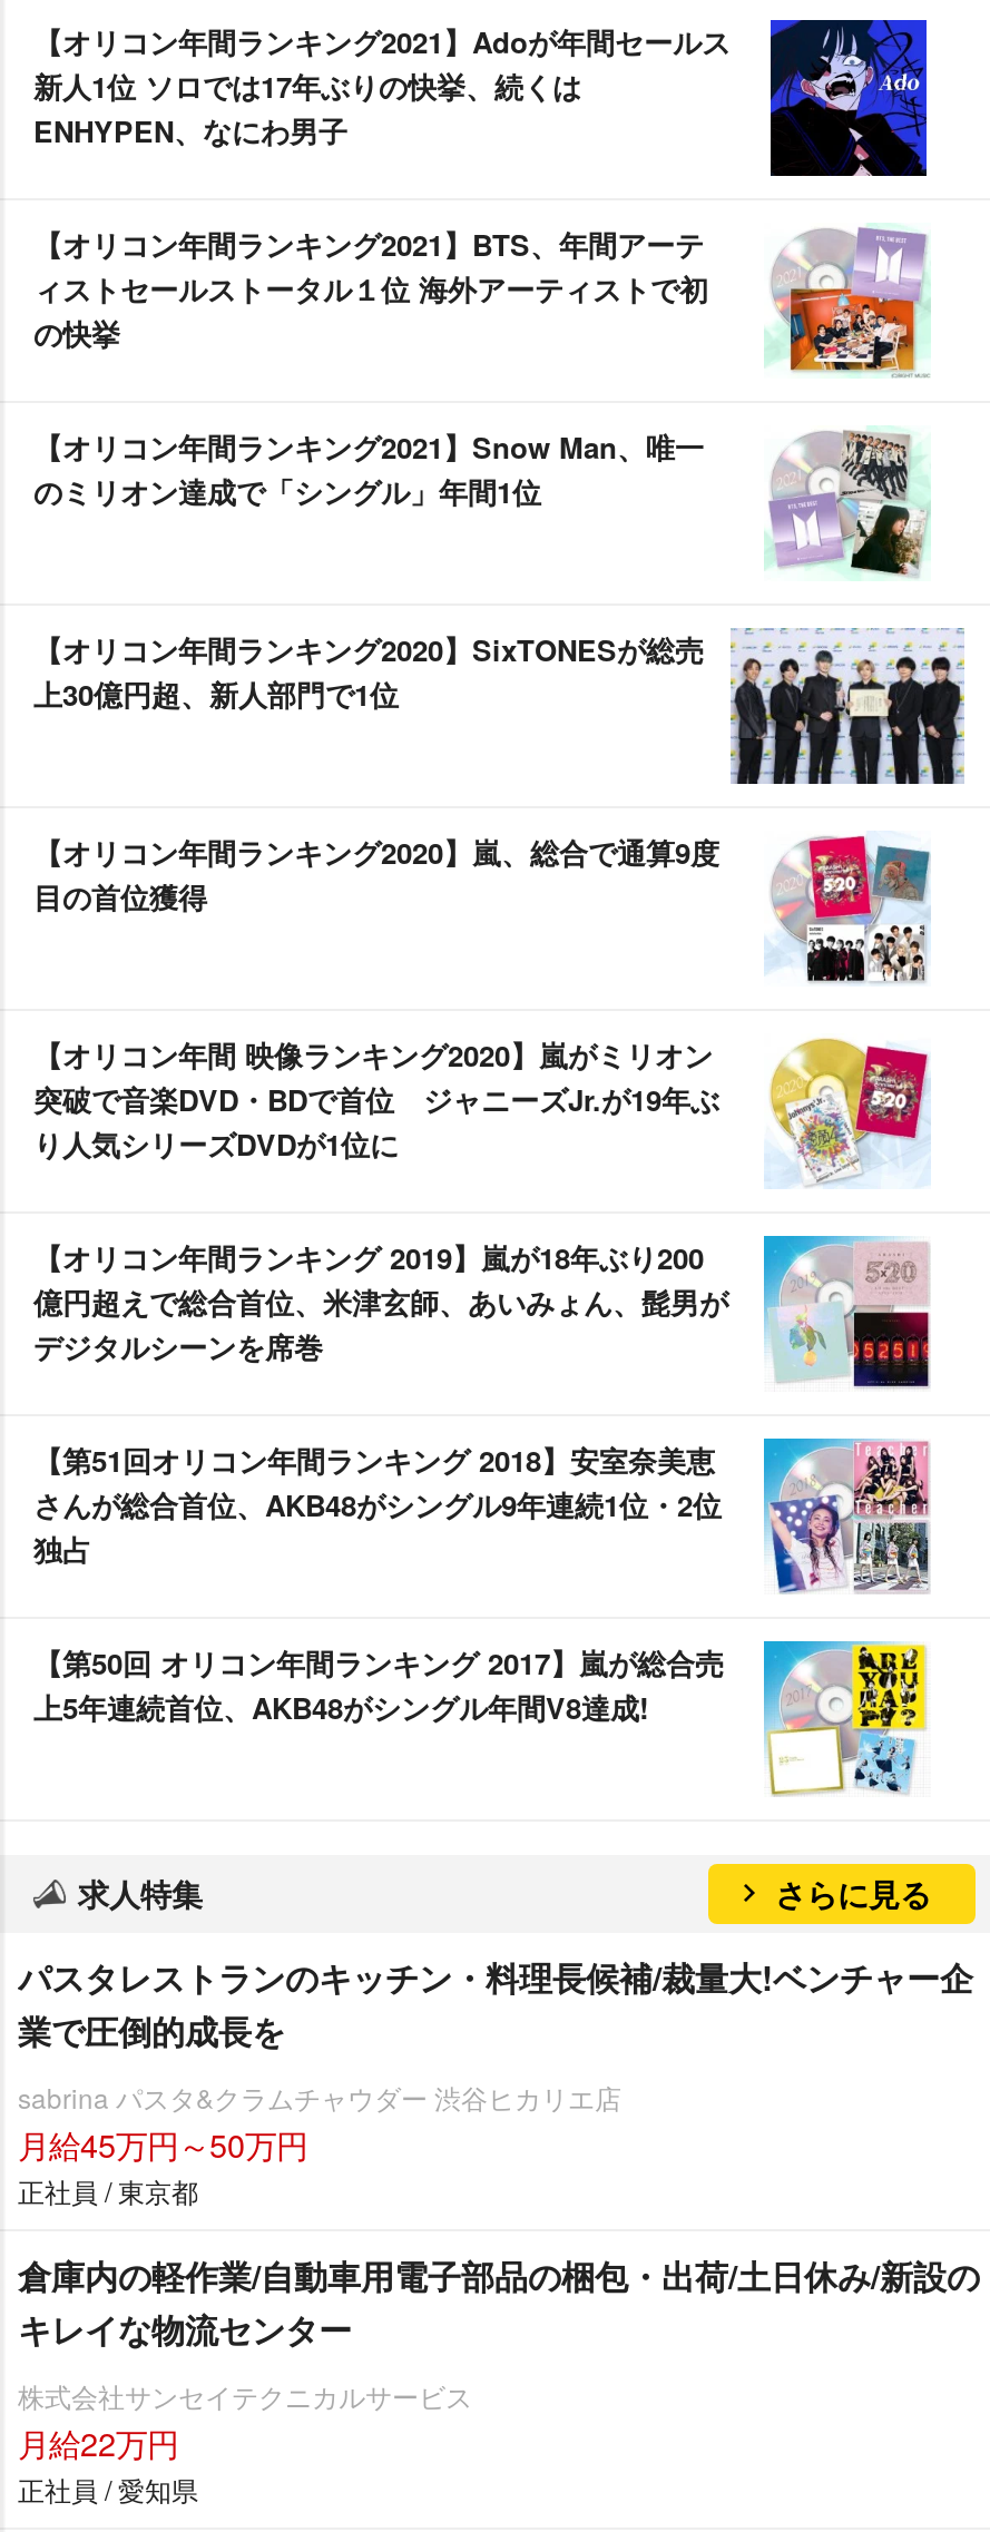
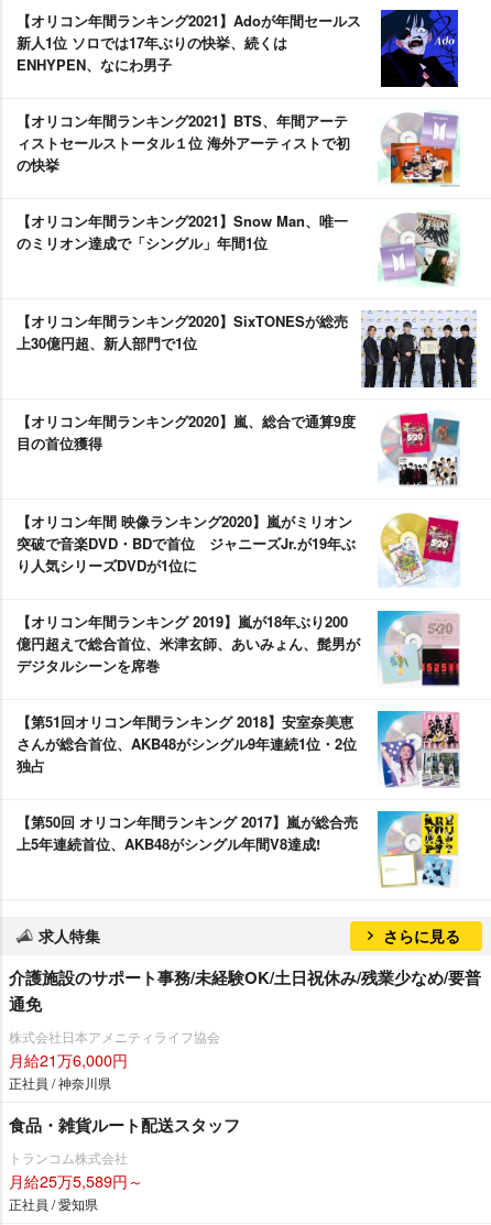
[18,1953,973,2055] パスタレストランのキッチン・料理長候補/裁量大!ベンチャー企 | 業で圧倒的成長を -> [9,965,481,1016] 介護施設のサポート事務/未経験OK/土日祝休み/残業少なめ/要普 | 通免
[18,2078,621,2209] sabrina パスタ&クラムチャウダー 渋谷ヒカリエ店 | 月給45万円～50万円 | 正社員 / 東京都 -> [9,1027,220,1092] 株式会社日本アメニティライフ協会 | 月給21万6,000円 | 正社員 / 神奈川県
[18,2251,980,2354] 倉庫内の軽作業/自動車用電子部品の梱包・出荷/土日休み/新設の | キレイな物流センター -> [9,1113,240,1137] 食品・雑貨ルート配送スタッフ
[18,2376,472,2465] 株式会社サンセイテクニカルサービス | 月給22万円 -> [9,1148,143,1192] トランコム株式会社 | 月給25万5,589円～

